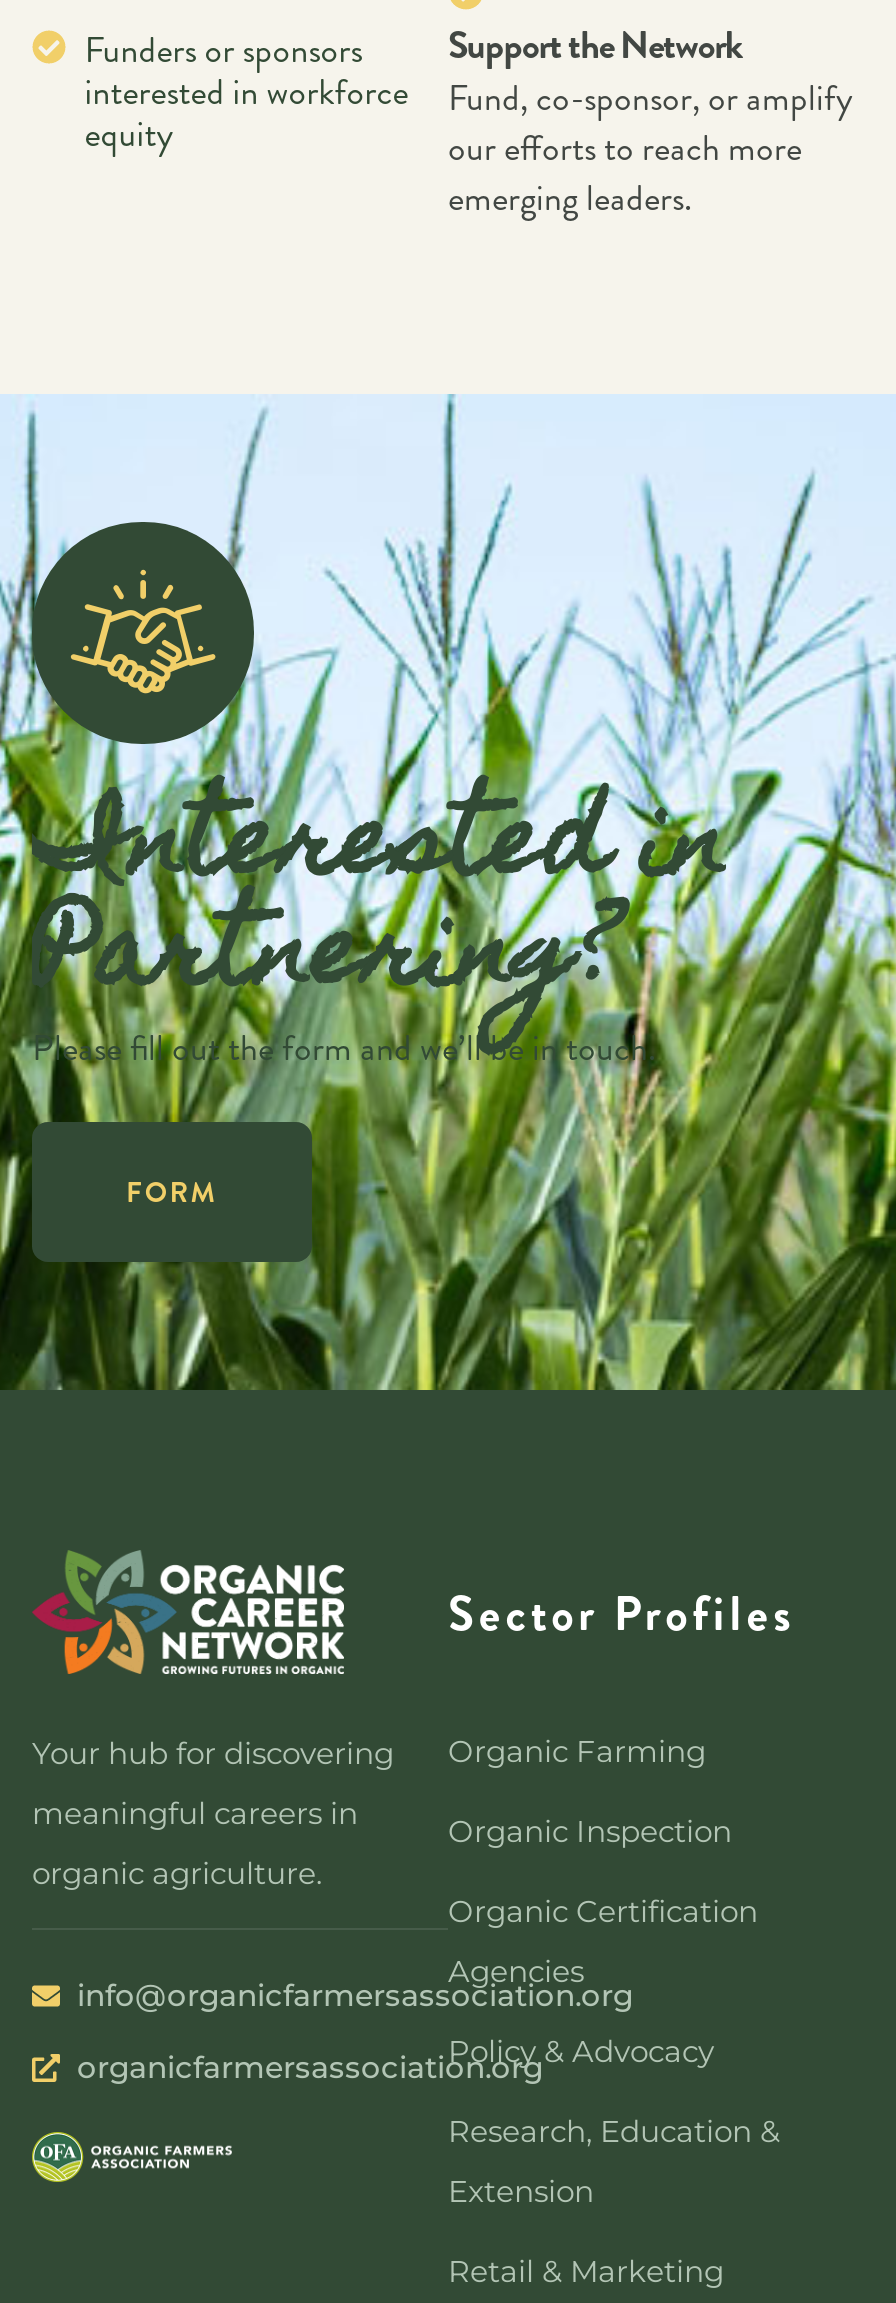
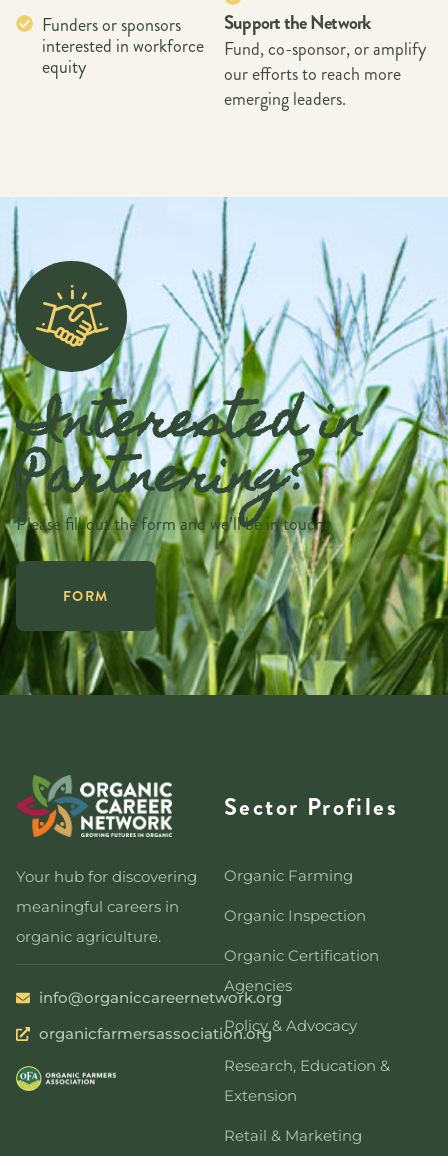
[77,1975,633,2013] info@organicfarmersassociation.org -> [38,988,281,1007] info@organiccareernetwork.org

